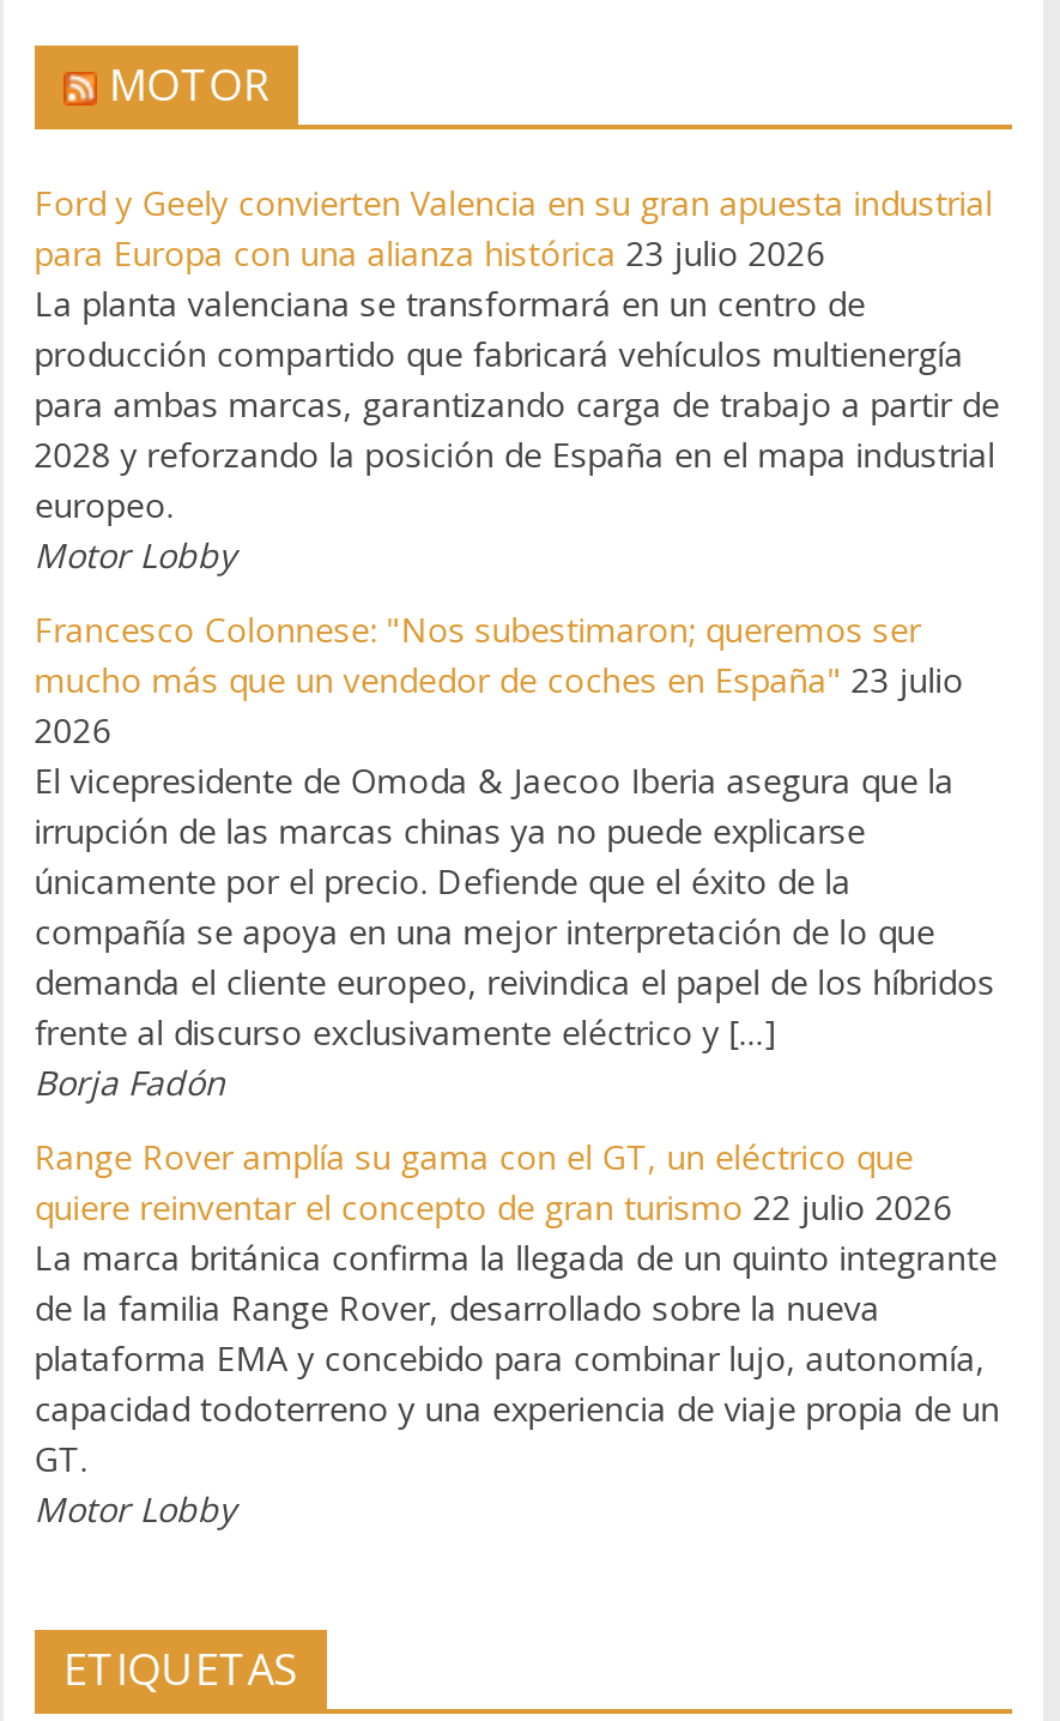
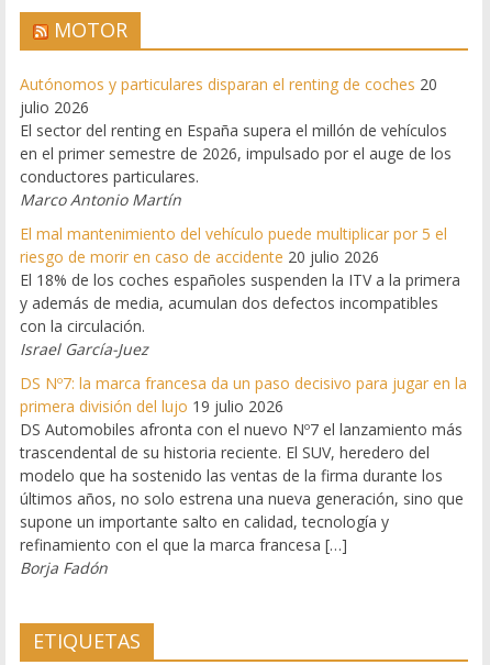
[34,180,1000,1054] Ford y Geely convierten Valencia en su gran apuesta industrial | para Europa con una alianza histórica 23 julio 2026 | La planta valenciana se transformará en un centro de | producción compartido que fabricará vehículos multienergía | para ambas marcas, garantizando carga de trabajo a partir de | 2028 y reforzando la posición de España en el mapa industrial | europeo. | Motor Lobby | Francesco Colonnese: "Nos subestimaron; queremos ser | mucho más que un vendedor de coches en España" 23 julio | 2026 | El vicepresidente de Omoda & Jaecoo Iberia asegura que la | irrupción de las marcas chinas ya no puede explicarse | únicamente por el precio. Defiende que el éxito de la | compañía se apoya en una mejor interpretación de lo que | demanda el cliente europeo, reivindica el papel de los híbridos | frente al discurso exclusivamente eléctrico y […] -> [20,74,467,555] Autónomos y particulares disparan el renting de coches 20 | julio 2026 | El sector del renting en España supera el millón de vehículos | en el primer semestre de 2026, impulsado por el auge de los | conductores particulares. | Marco Antonio Martín | El mal mantenimiento del vehículo puede multiplicar por 5 el | riesgo de morir en caso de accidente 20 julio 2026 | El 18% de los coches españoles suspenden la ITV a la primera | y además de media, acumulan dos defectos incompatibles | con la circulación. | Israel García-Juez | DS Nº7: la marca francesa da un paso decisivo para jugar en la | primera división del lujo 19 julio 2026 | DS Automobiles afronta con el nuevo Nº7 el lanzamiento más | trascendental de su historia reciente. El SUV, heredero del | modelo que ha sostenido las ventas de la firma durante los | últimos años, no solo estrena una nueva generación, sino que | supone un importante salto en calidad, tecnología y | refinamiento con el que la marca francesa […]
moved [34,1059,226,1105] -> [20,557,107,578]: Borja Fadón
[34,1134,1000,1531] Range Rover amplía su gama con el GT, un eléctrico que | quiere reinventar el concepto de gran turismo 22 julio 2026 | La marca británica confirma la llegada de un quinto integrante | de la familia Range Rover, desarrollado sobre la nueva | plataforma EMA y concebido para combinar lujo, autonomía, | capacidad todoterreno y una experiencia de viaje propia de un | GT. | Motor Lobby -> none

